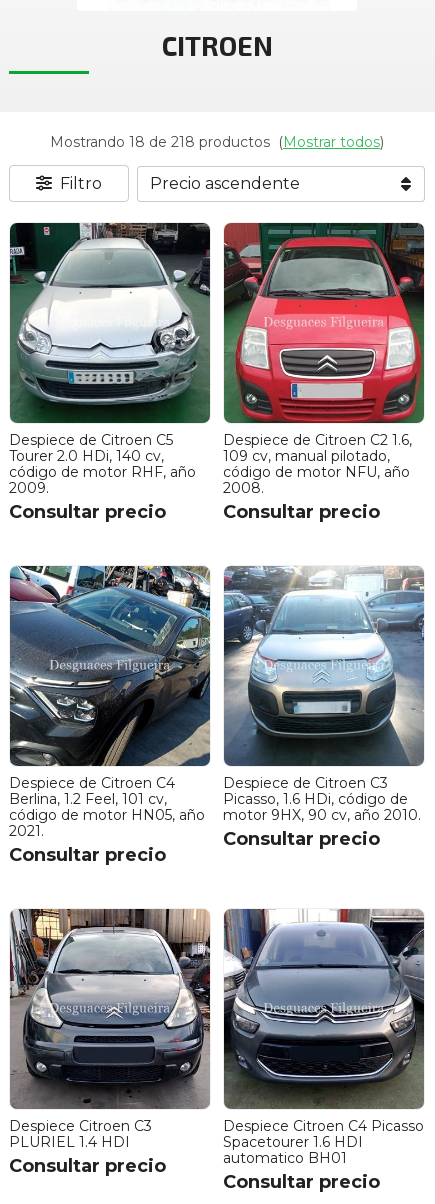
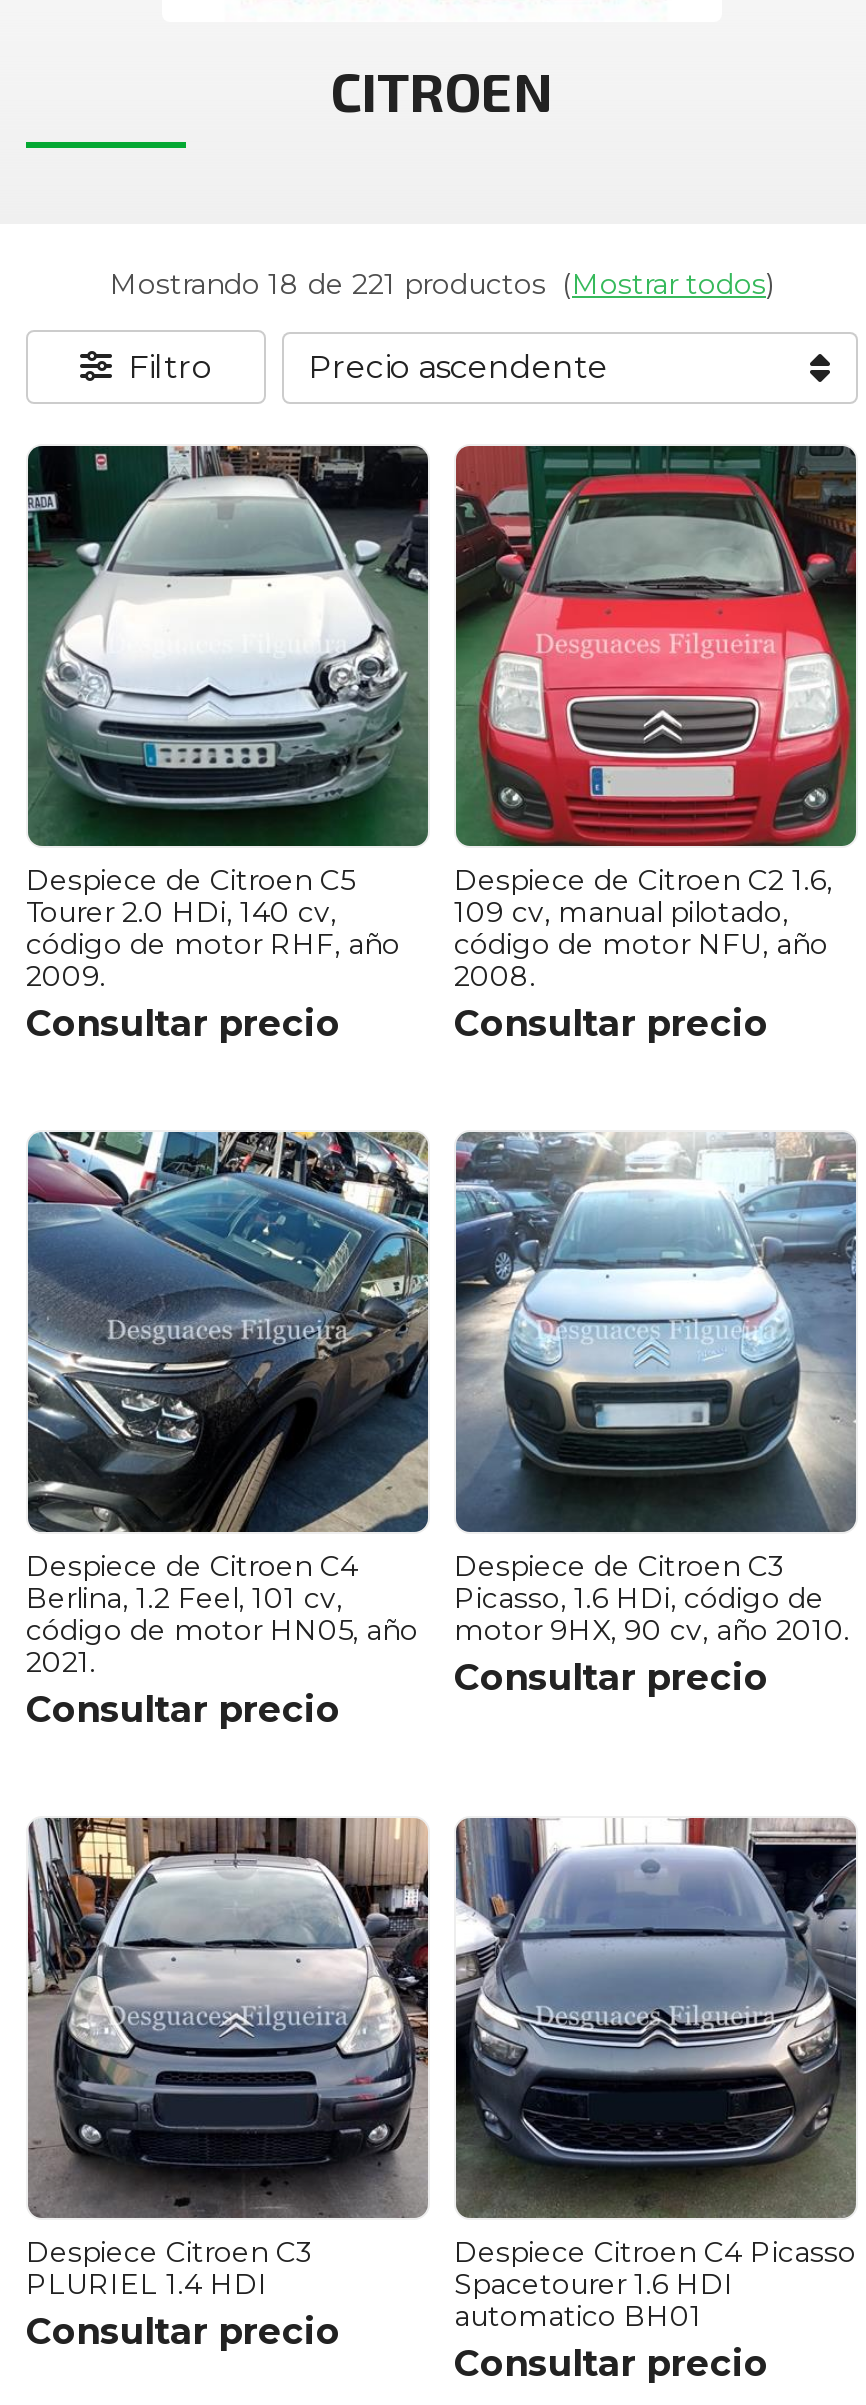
[50,133,384,151] Mostrando 18 de 218 productos (Mostrar todos) -> [110,267,774,303] Mostrando 18 de 221 productos (Mostrar todos)

